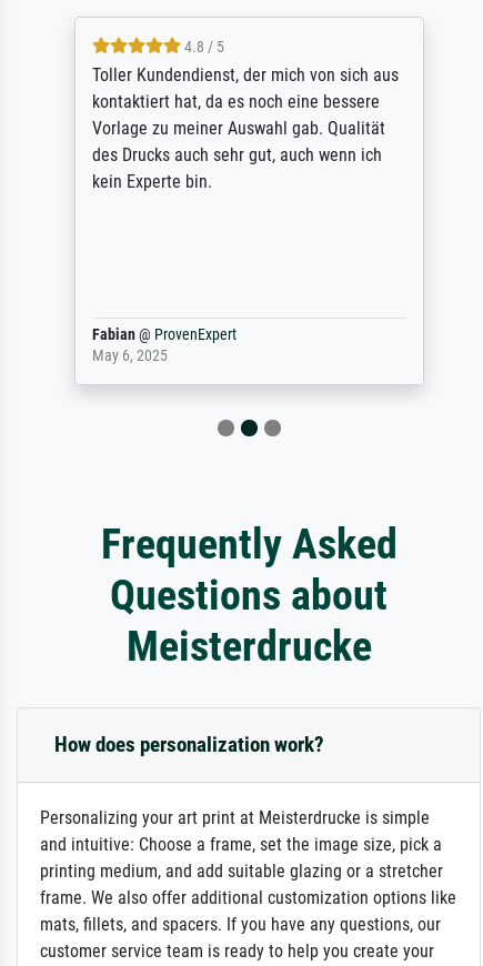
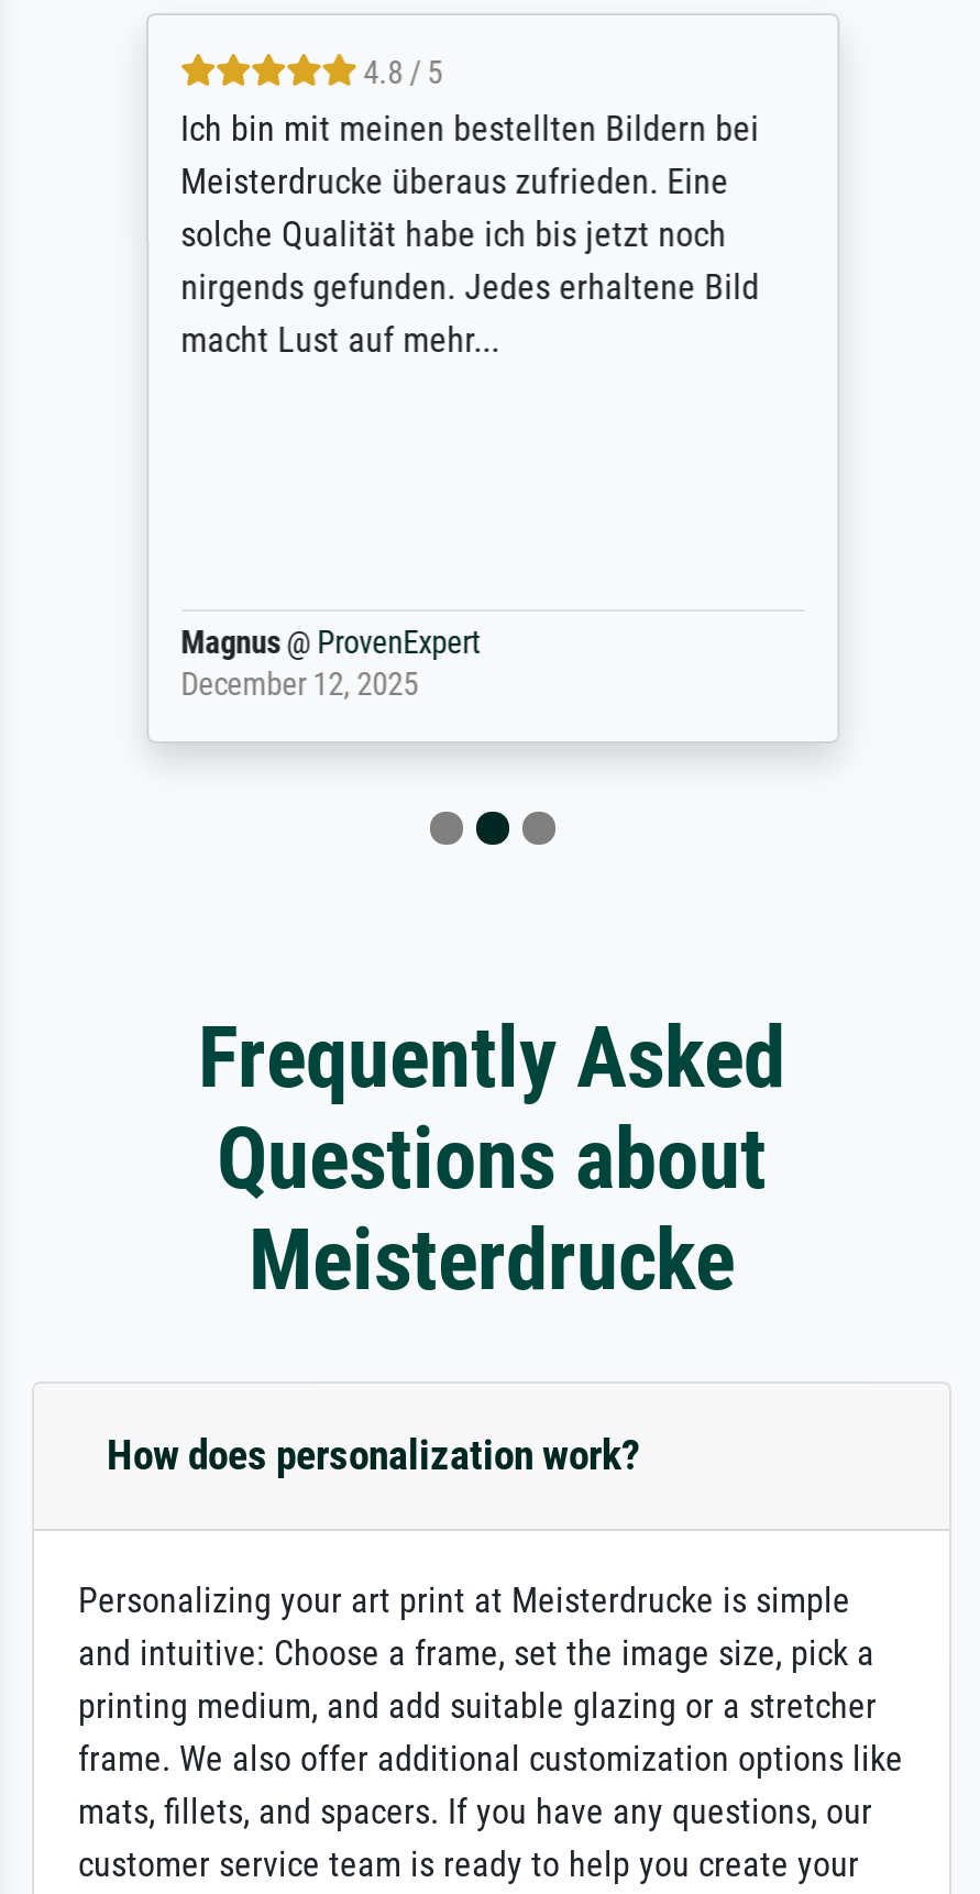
[92,65,398,193] Toller Kundendienst, der mich von sich aus | kontaktiert hat, da es noch eine bessere | Vorlage zu meiner Auswahl gab. Qualität | des Drucks auch sehr gut, auch wenn ich | kein Experte bin. -> [180,109,759,362] Ich bin mit meinen bestellten Bildern bei | Meisterdrucke überaus zufrieden. Eine | solche Qualität habe ich bis jetzt noch | nirgends gefunden. Jedes erhaltene Bild | macht Lust auf mehr...
[92,326,236,366] Fabian @ ProvenExpert | May 6, 2025 -> [180,626,480,705] Magnus @ ProvenExpert | December 12, 2025

